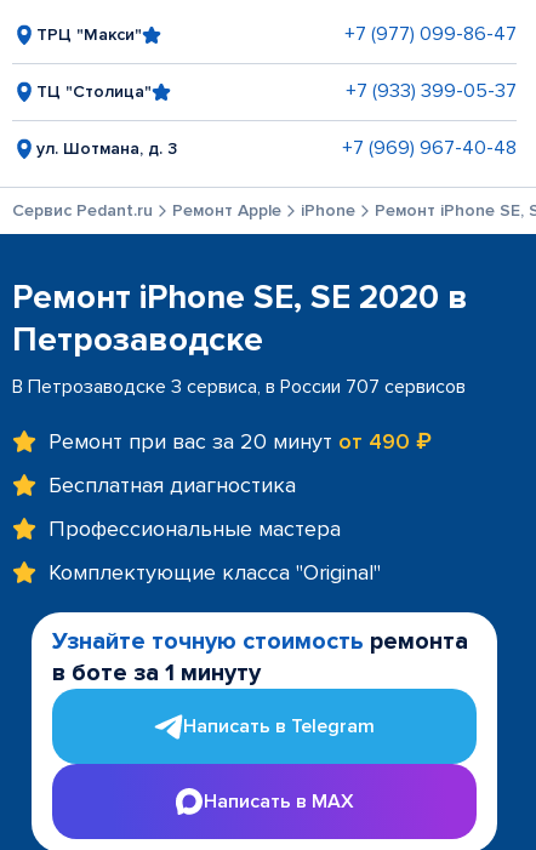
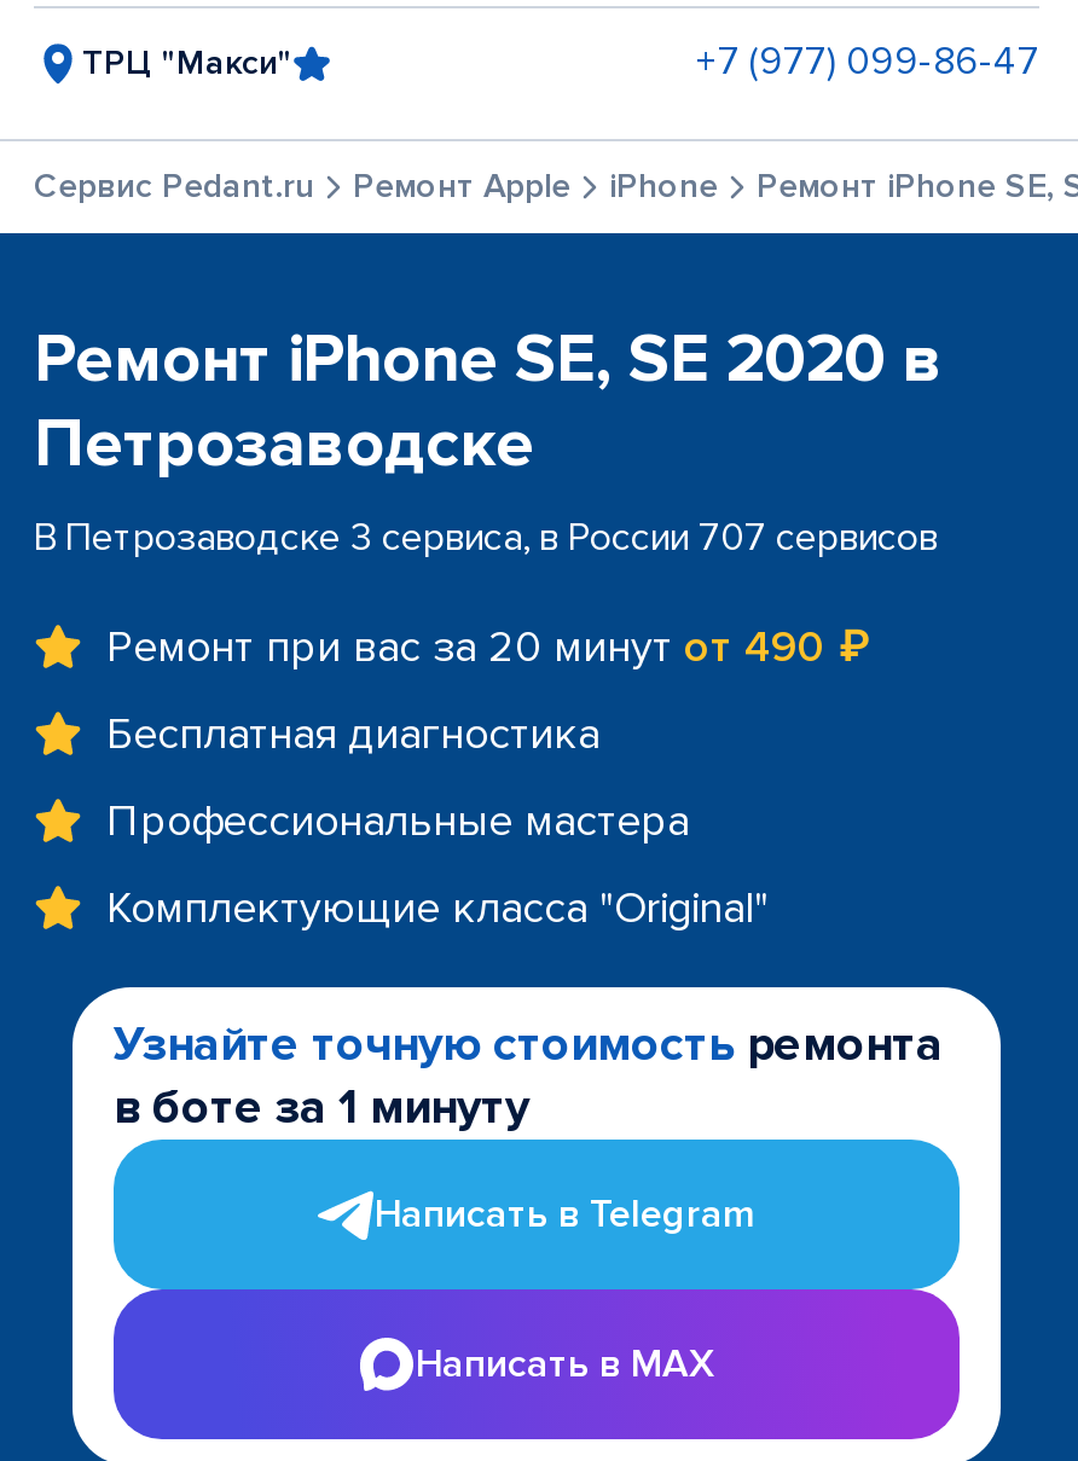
[36,79,517,160] ТЦ "Столица" | +7 (933) 399-05-37 | ул. Шотмана, д. 3 | +7 (969) 967-40-48 -> none

